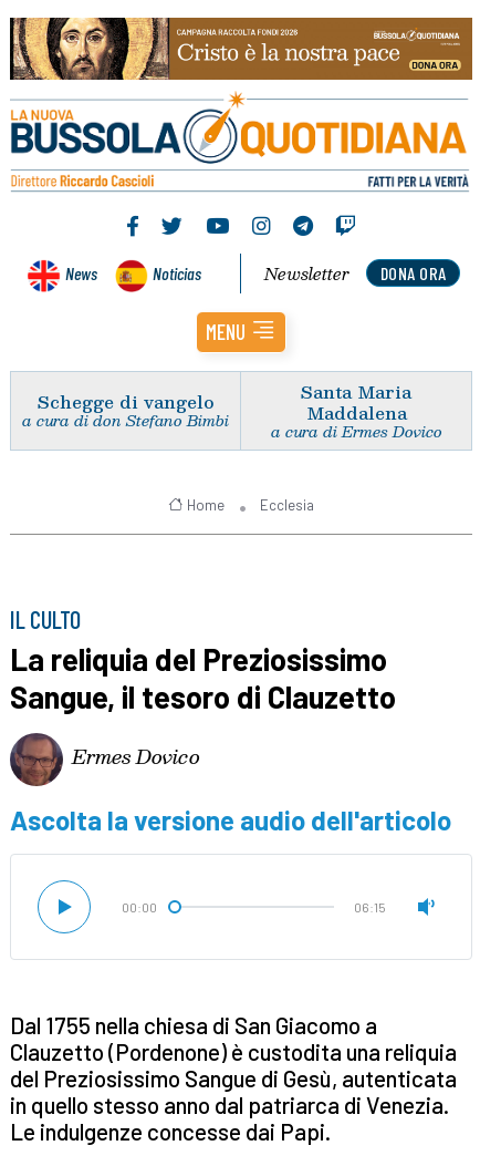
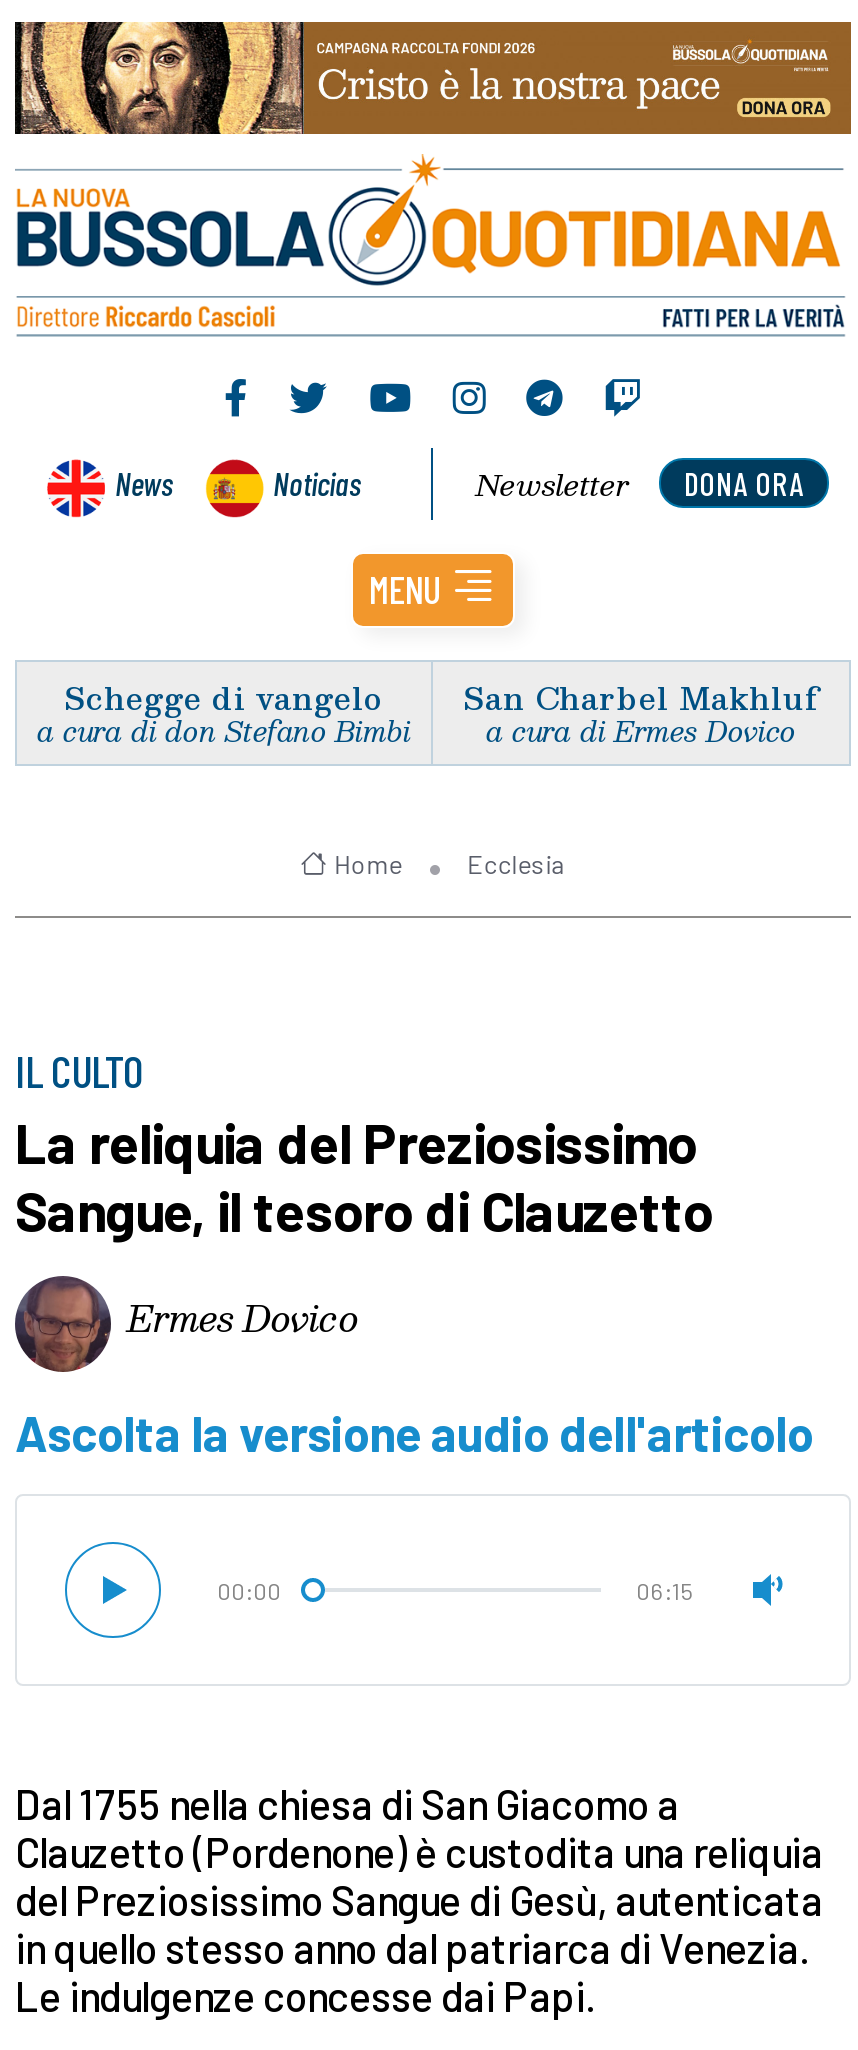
[301,377,411,426] Santa Maria | Maddalena -> [463,671,819,721] San Charbel Makhluf

